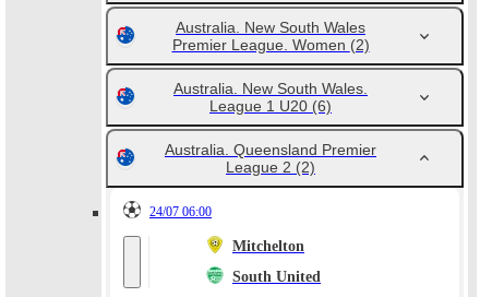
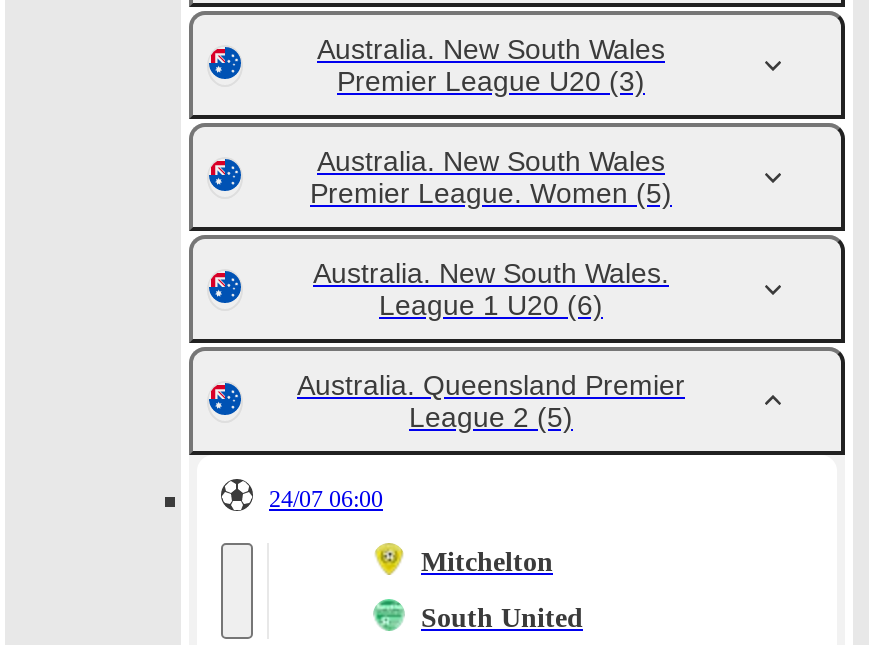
[172,36,369,54] Premier League. Women (2) -> [310,65,672,209] Premier League U20 (3) | Australia. New South Wales | Premier League. Women (5)
[226,158,315,176] League 2 (2) -> [409,401,573,433] League 2 (5)

